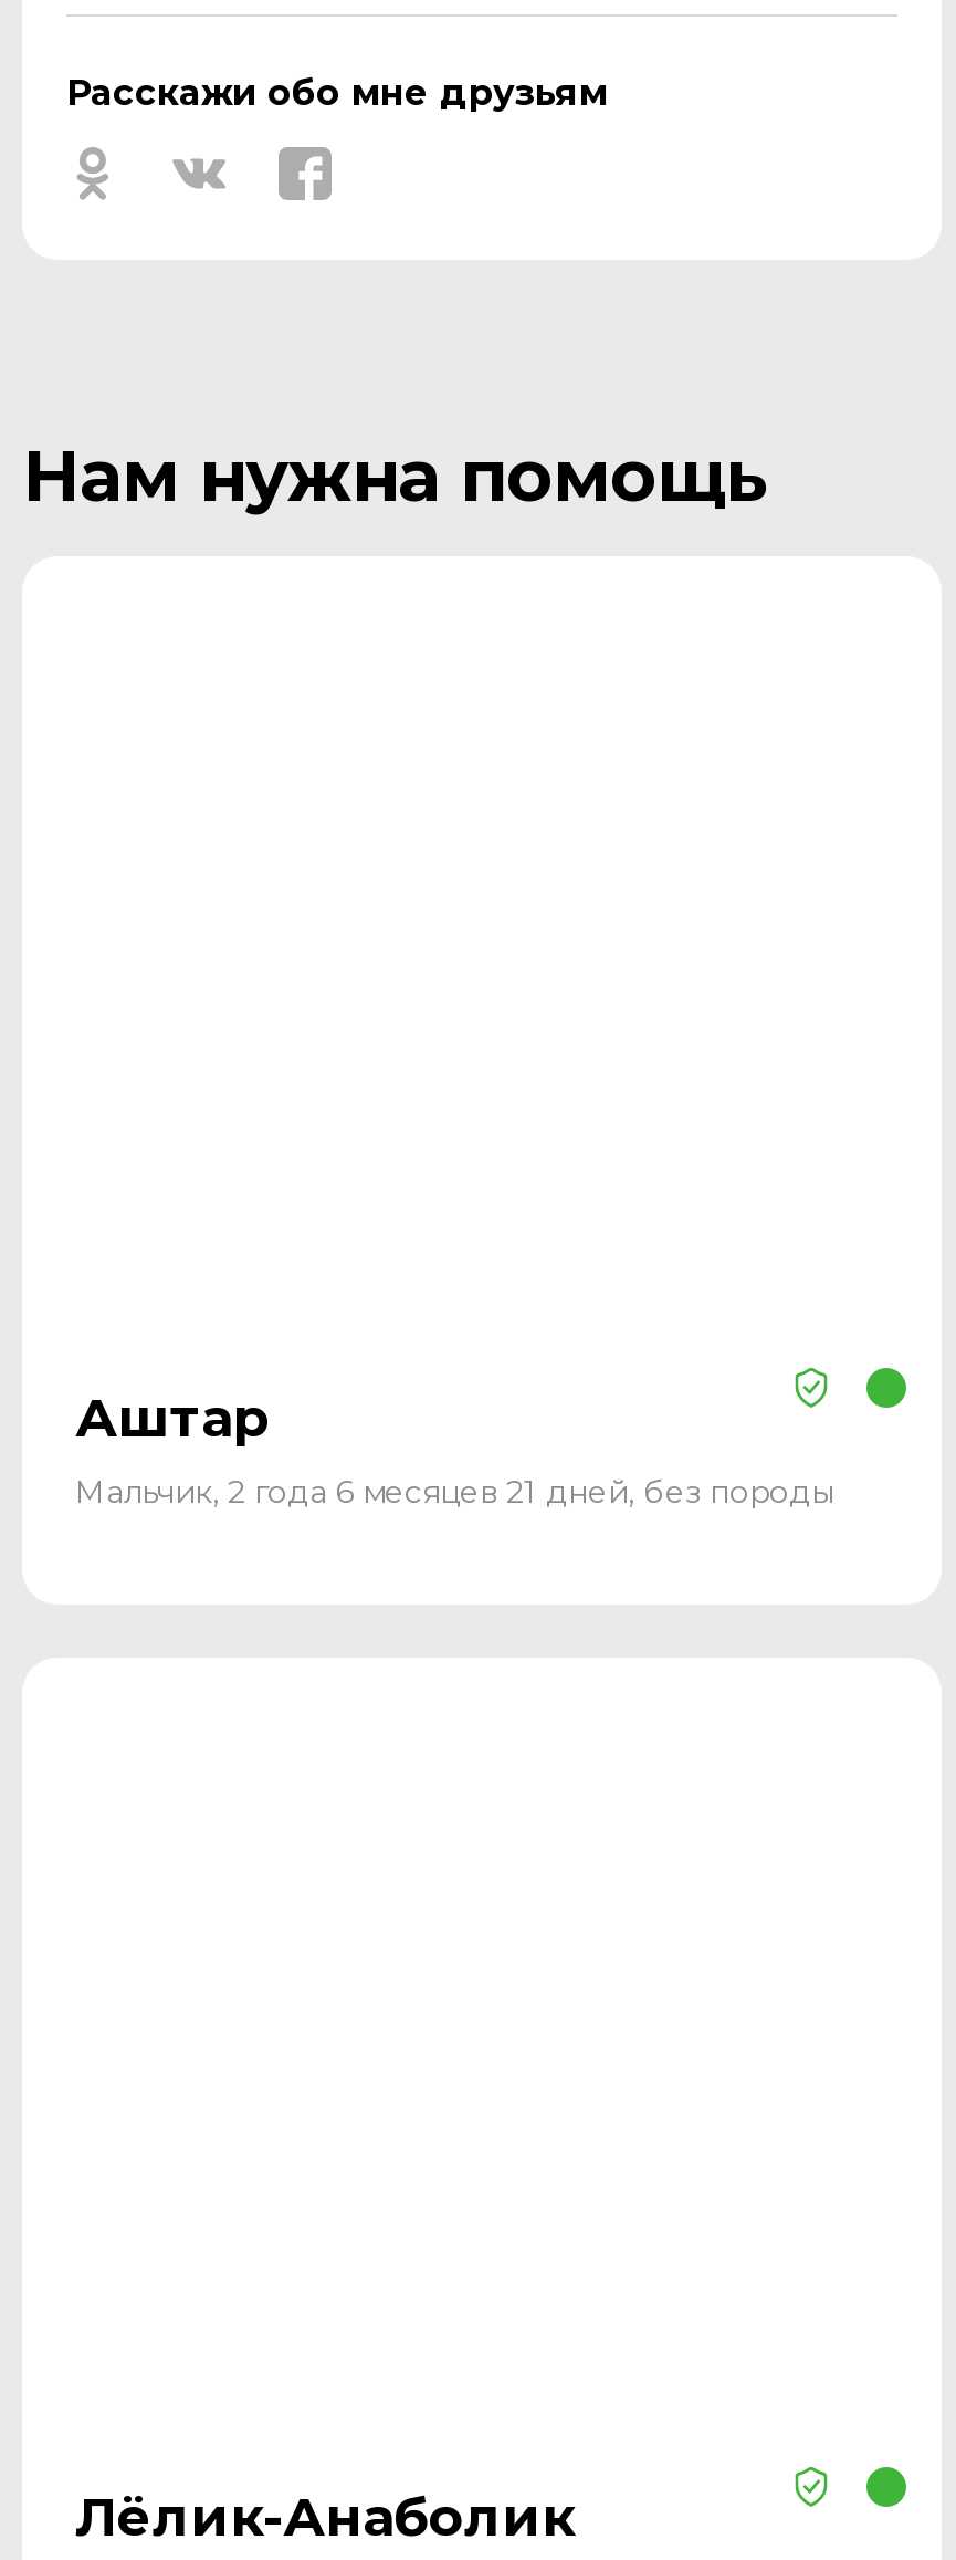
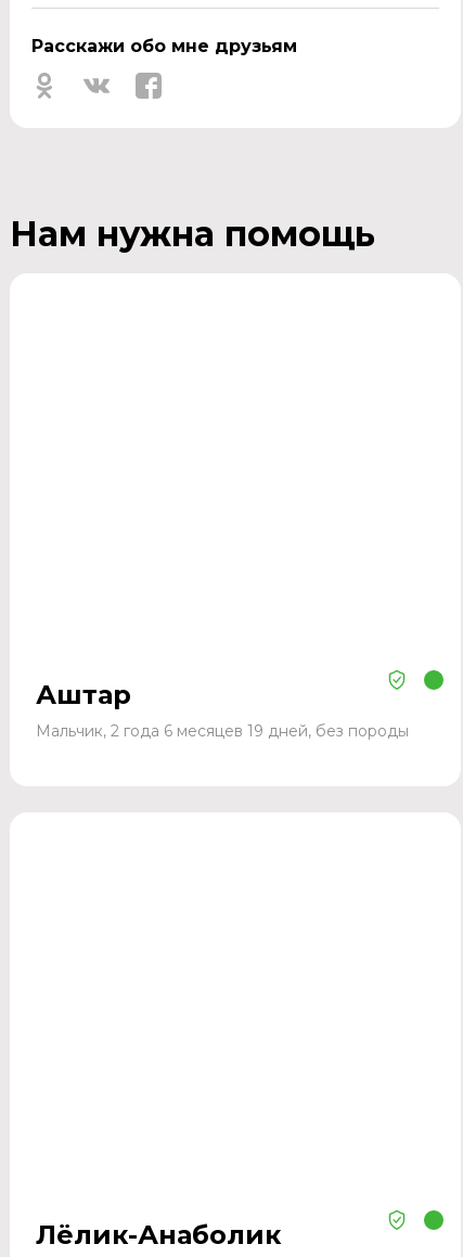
[75,1471,833,1511] Мальчик, 2 года 6 месяцев 21 дней, без породы -> [36,722,409,741] Мальчик, 2 года 6 месяцев 19 дней, без породы

